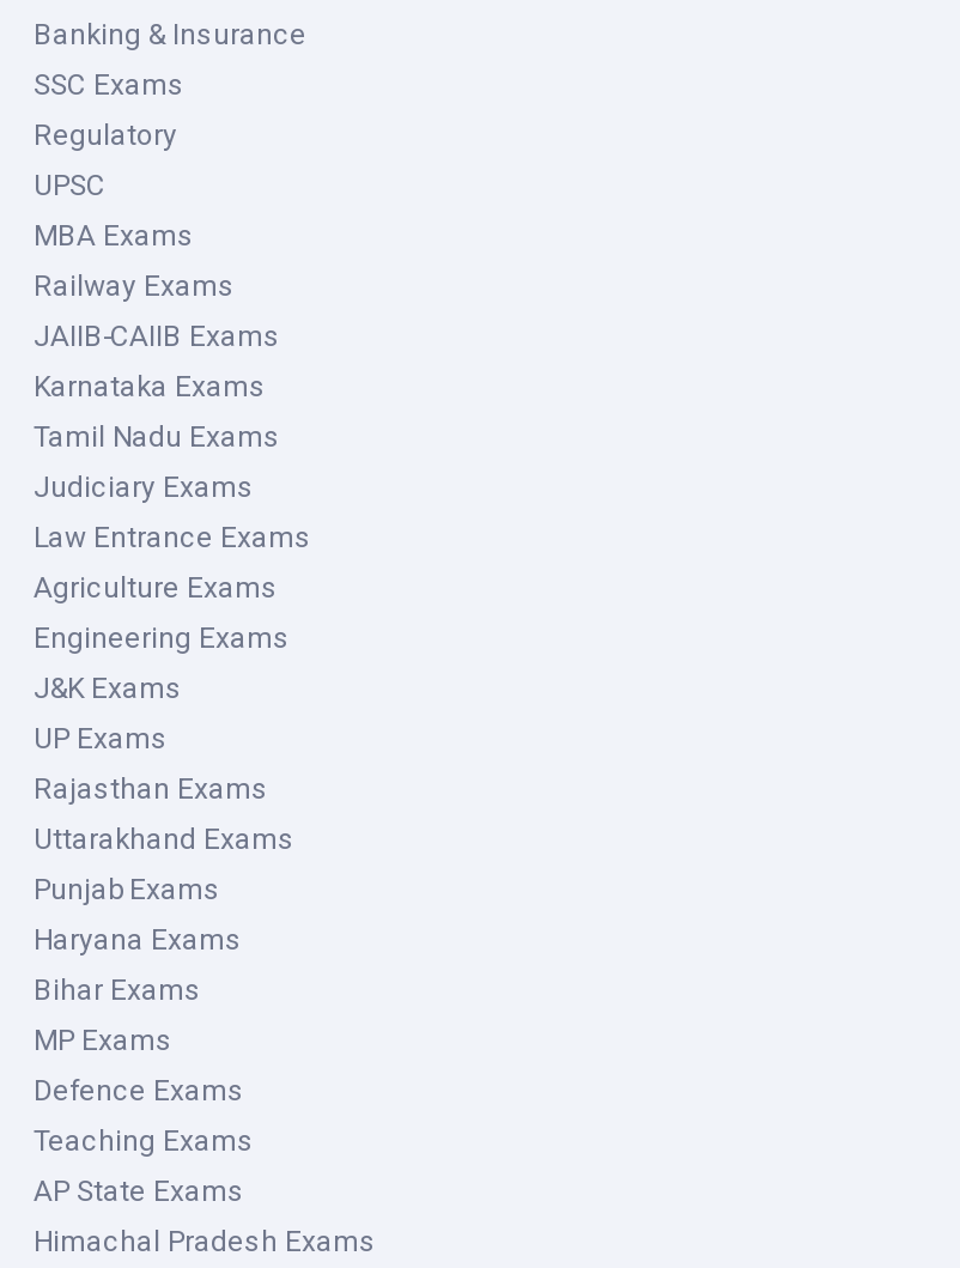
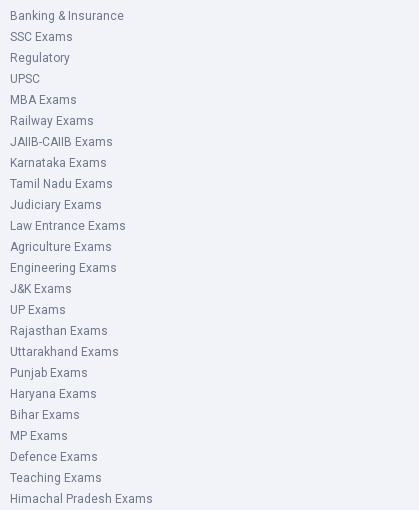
[34,1175,244,1208] AP State Exams -> none

